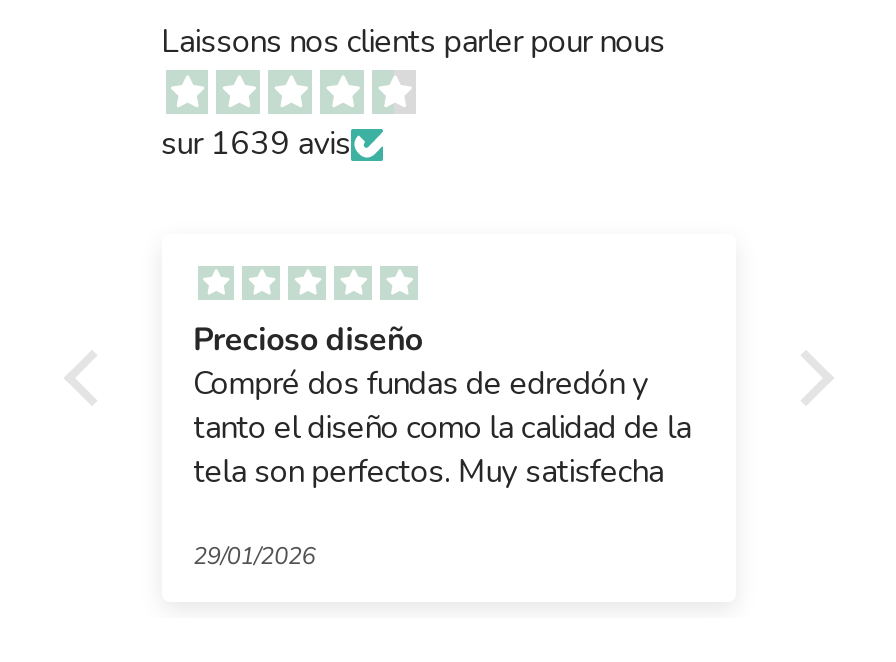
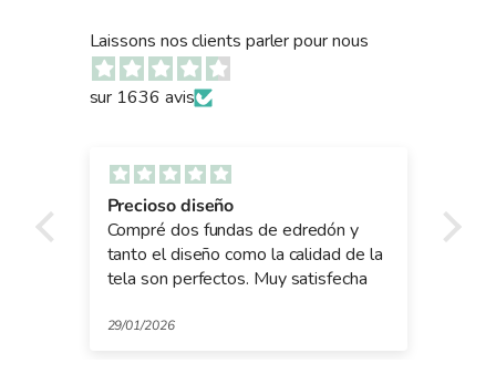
[161,122,351,166] sur 1639 avis -> [89,85,194,109] sur 1636 avis

